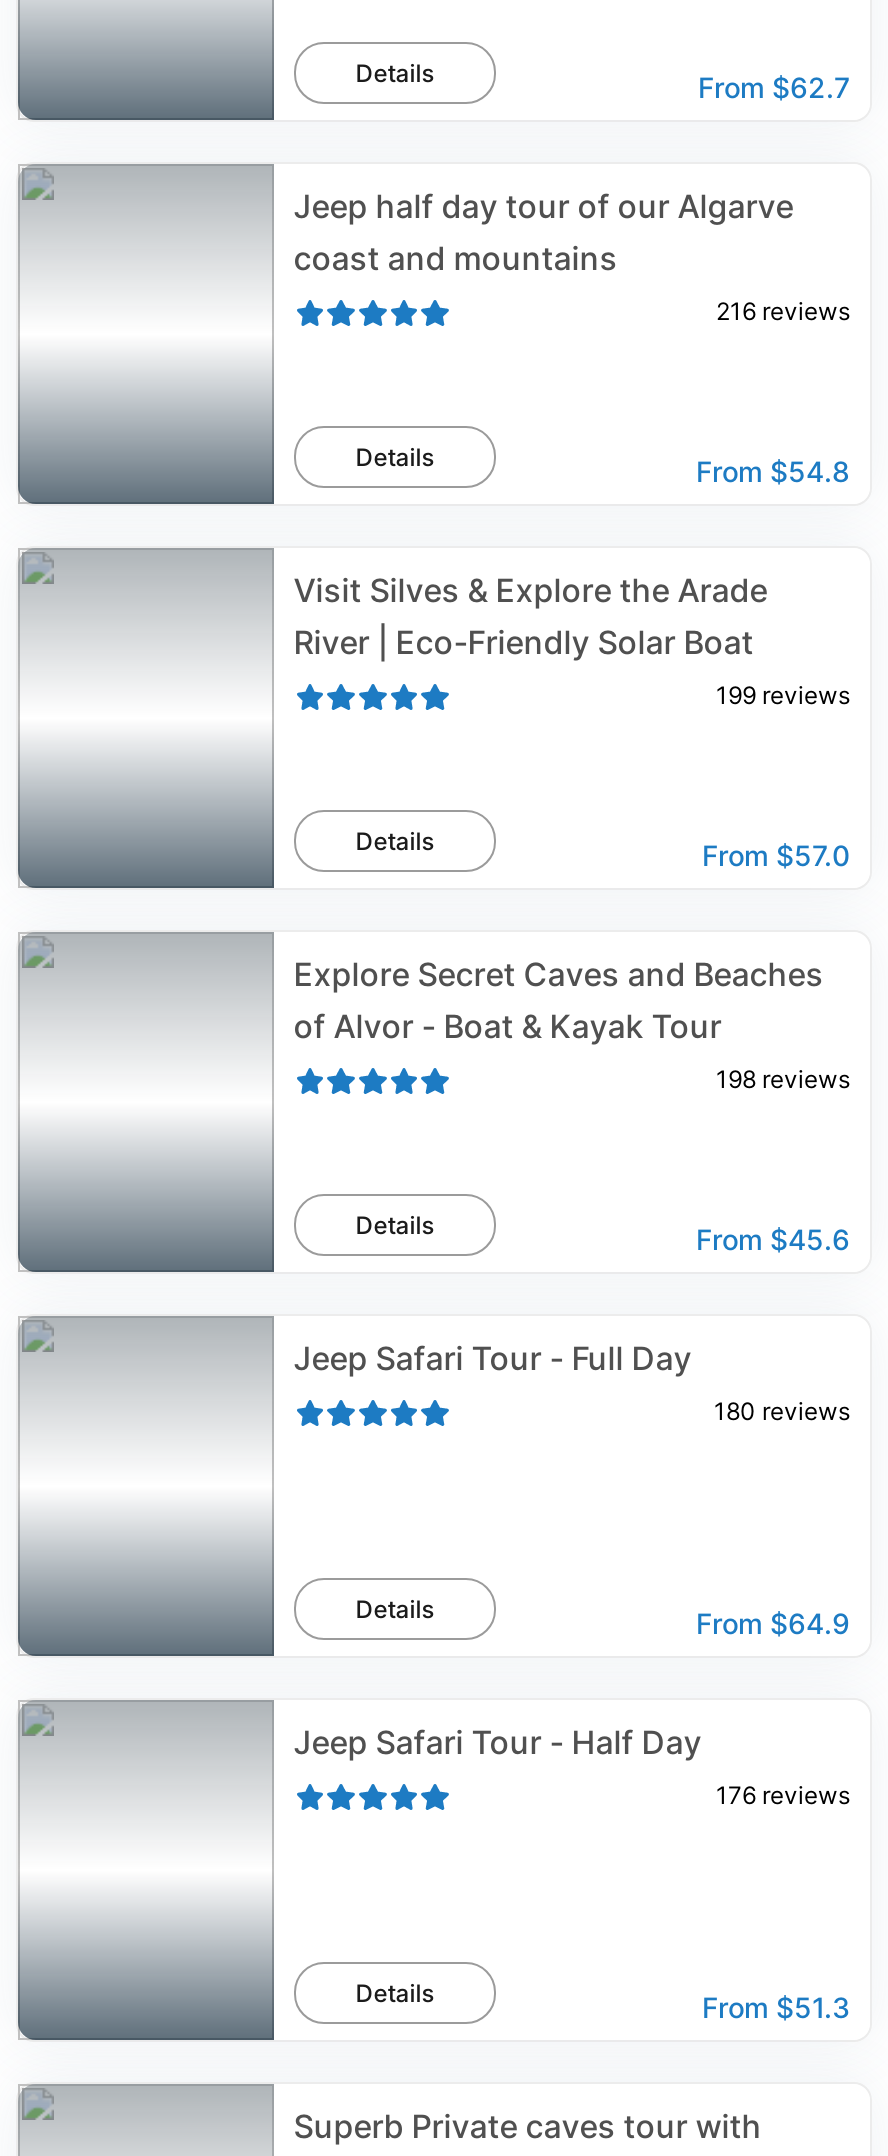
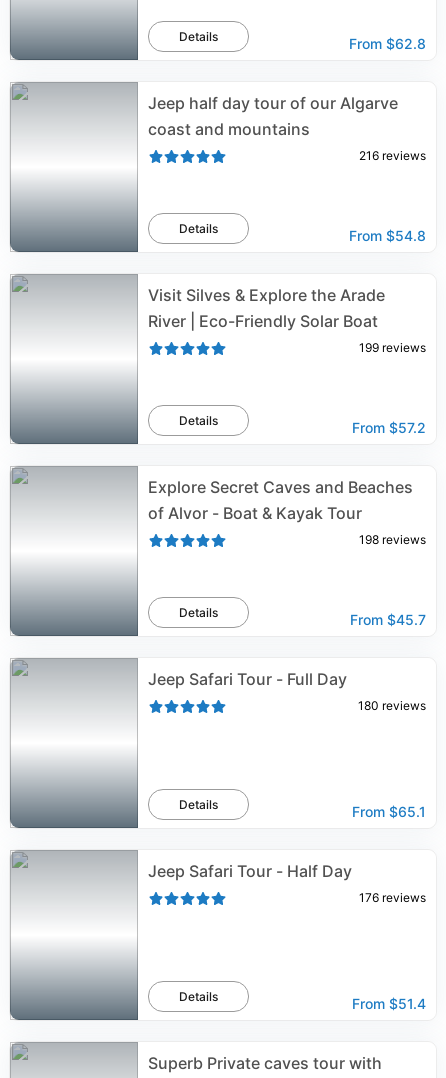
[698,70,850,104] From $62.7 -> [349,35,426,52] From $62.8
[702,838,850,872] From $57.0 -> [352,419,426,436] From $57.2
[696,1222,850,1256] From $45.6 -> [350,611,426,628] From $45.7
[696,1606,850,1640] From $64.9 -> [352,803,426,820] From $65.1
[702,1990,850,2024] From $51.3 -> [352,995,426,1012] From $51.4

